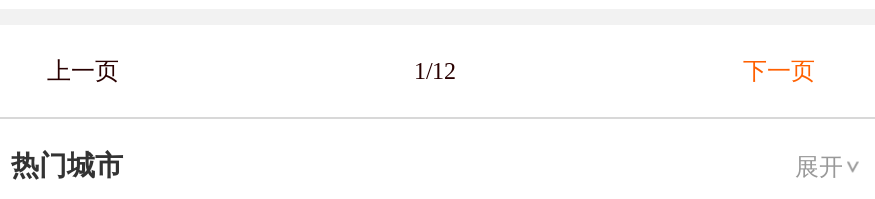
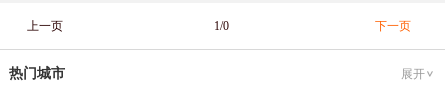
[414,57,456,85] 1/12 -> [213,19,228,33] 1/0

